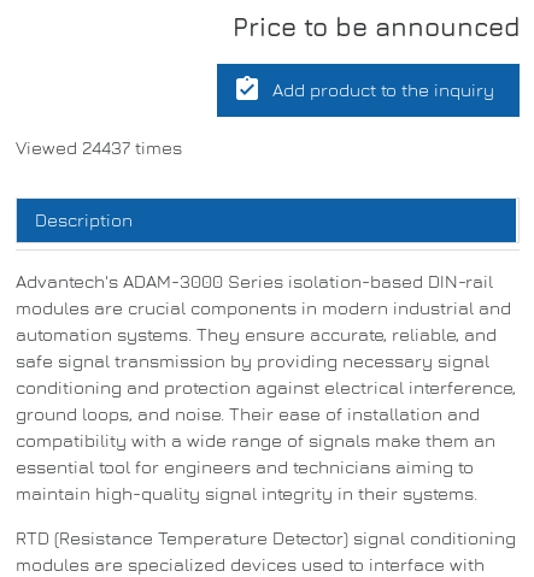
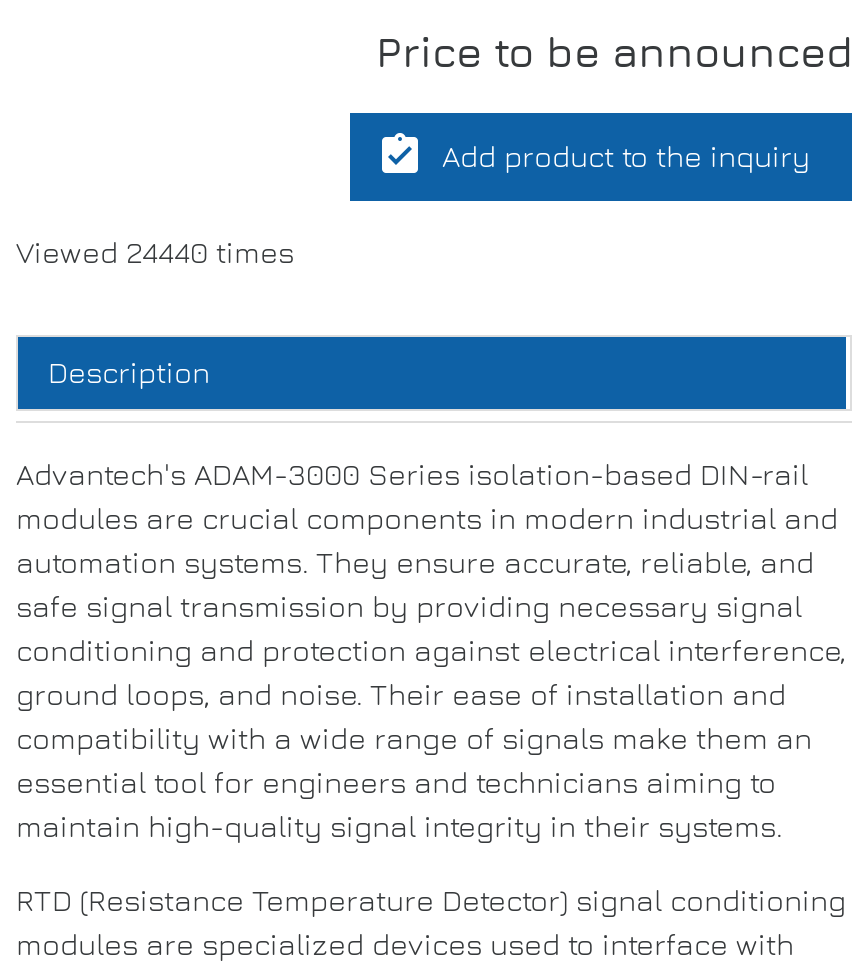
[16,137,182,157] Viewed 24437 times -> [16,234,294,268] Viewed 24440 times

